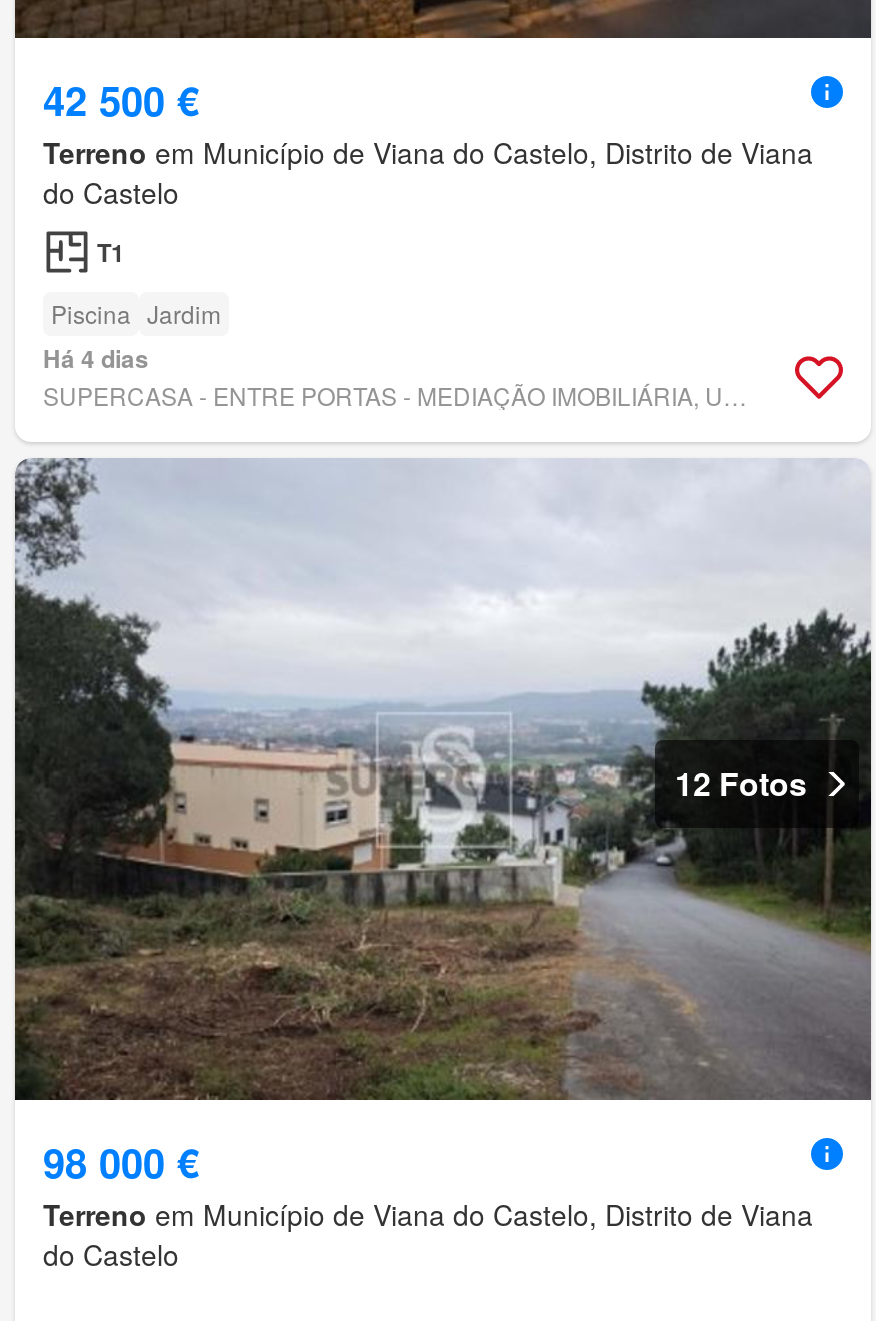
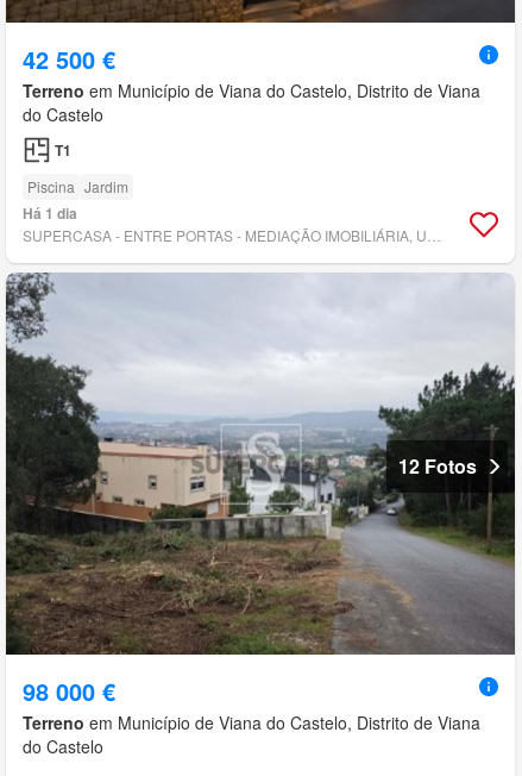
[43,340,149,376] Há 4 dias -> [23,202,77,224] Há 1 dia

